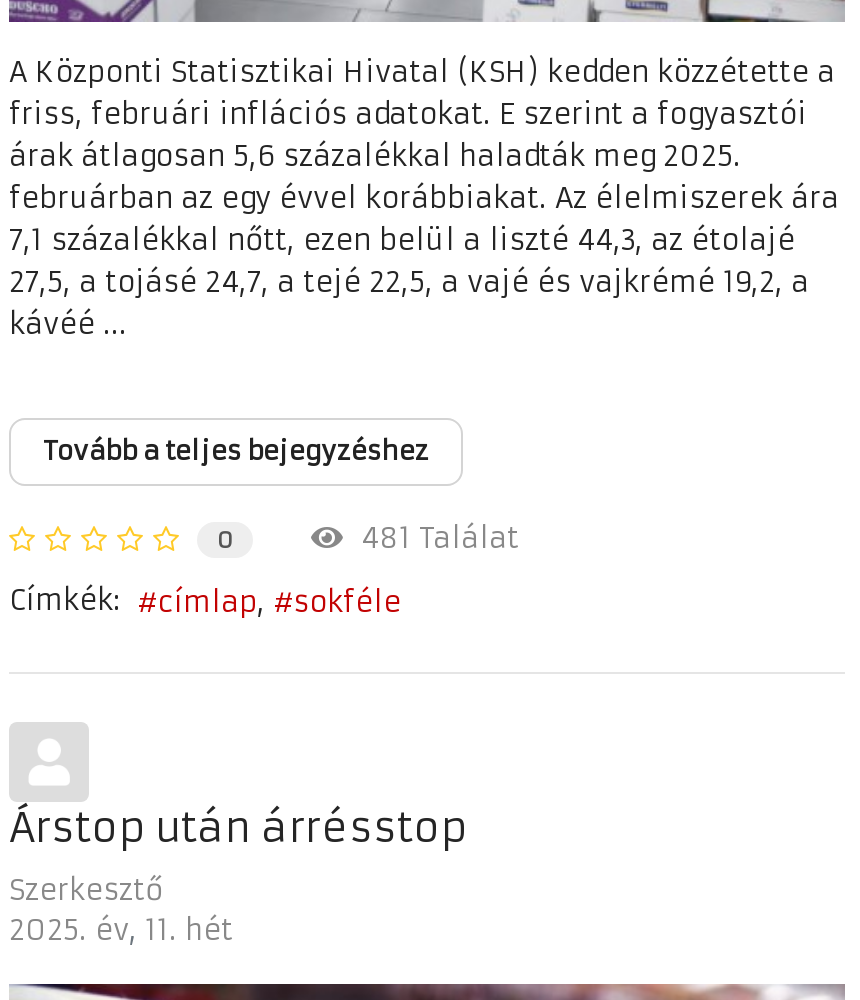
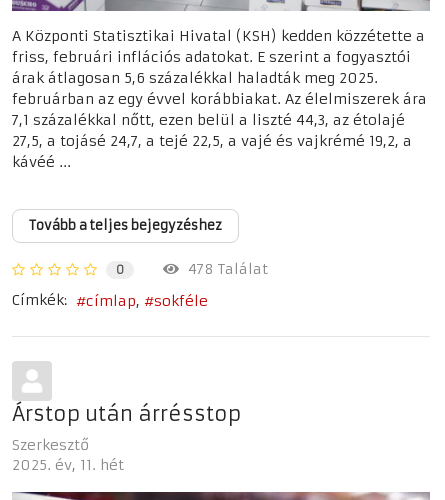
[343,520,519,556] 481 Találat -> [179,260,268,278] 478 Találat

